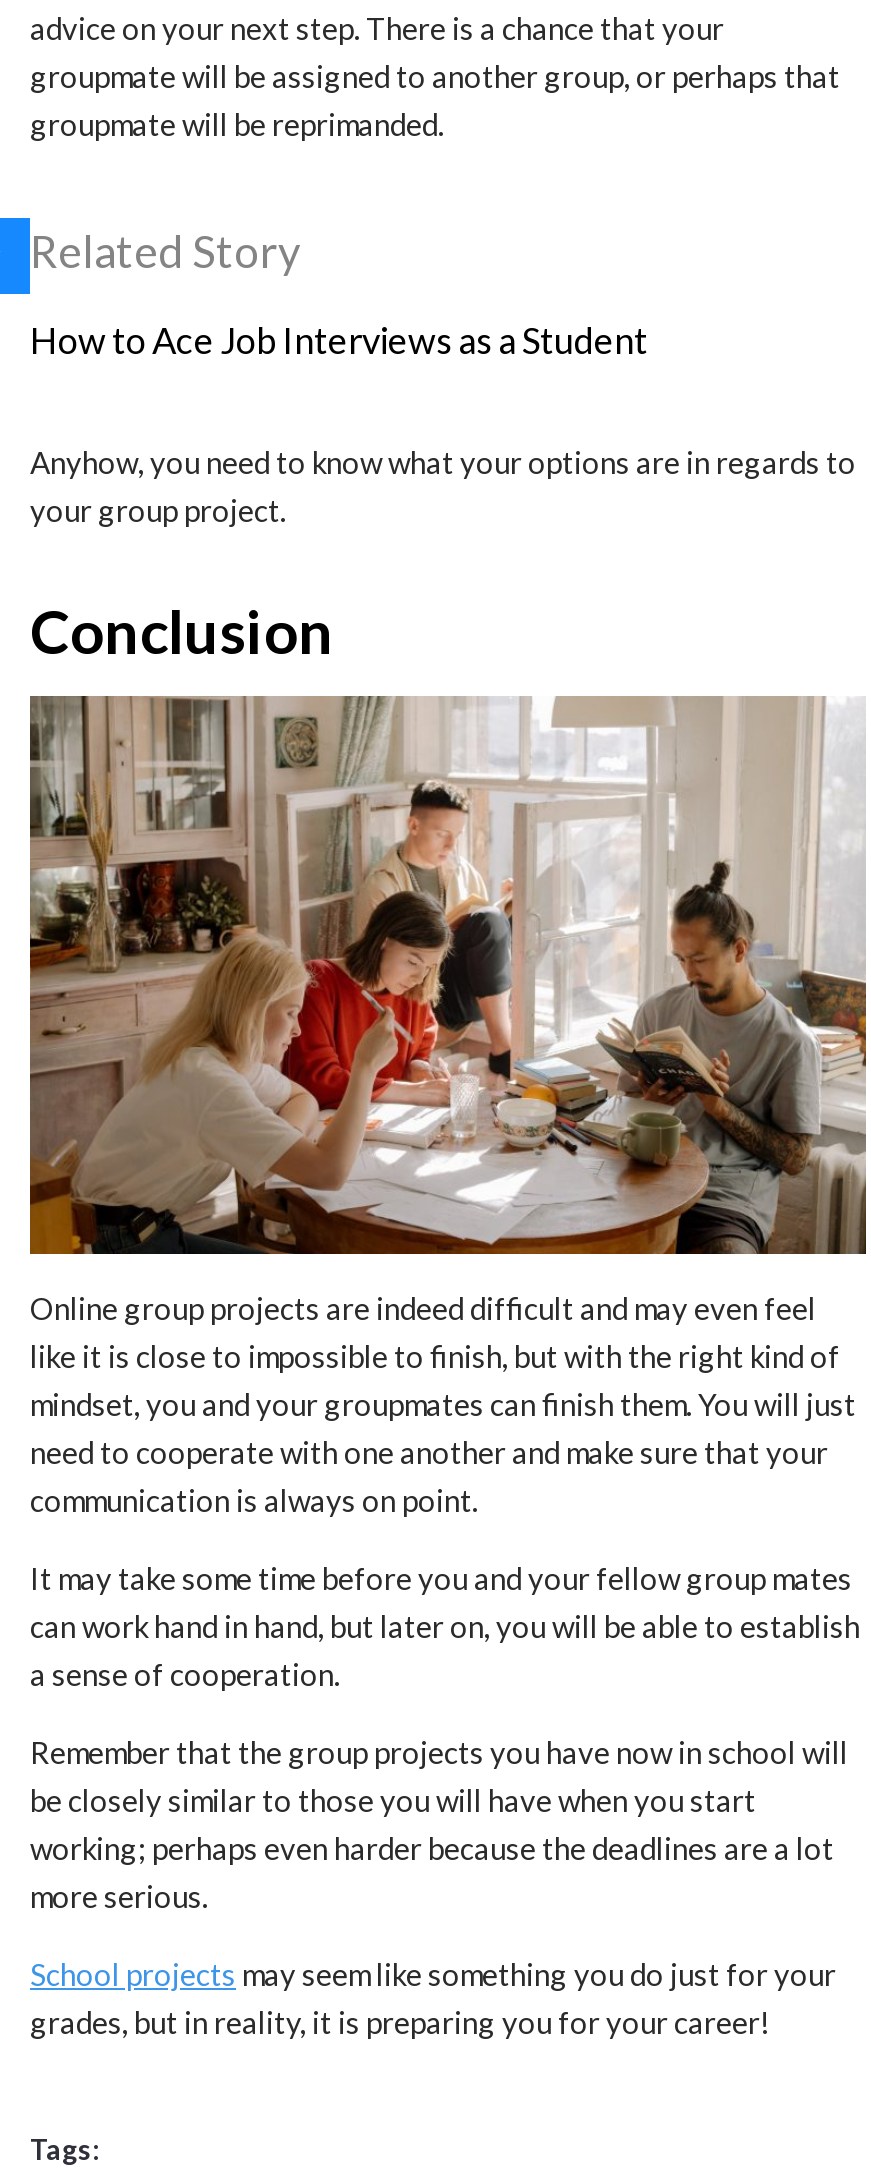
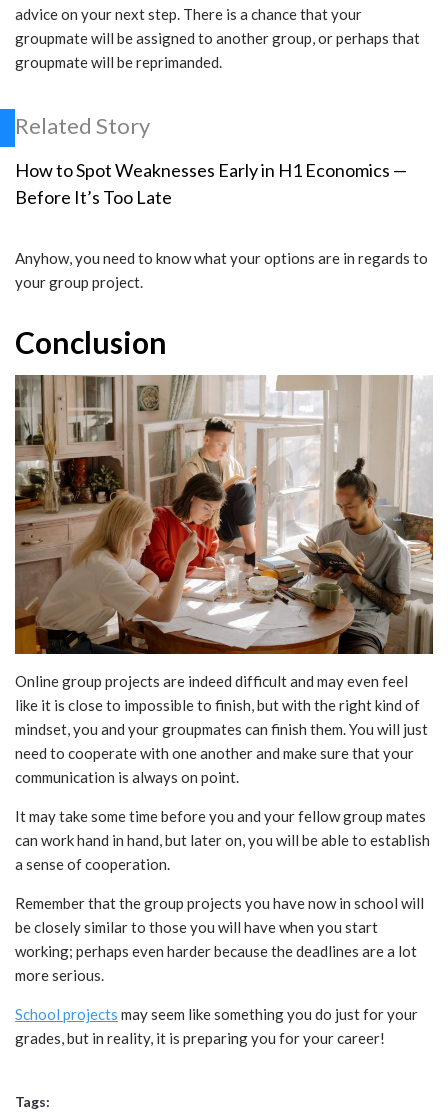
[30,318,648,362] How to Ace Job Interviews as a Student -> [15,159,407,208] How to Spot Weaknesses Early in H1 Economics — | Before It’s Too Late

